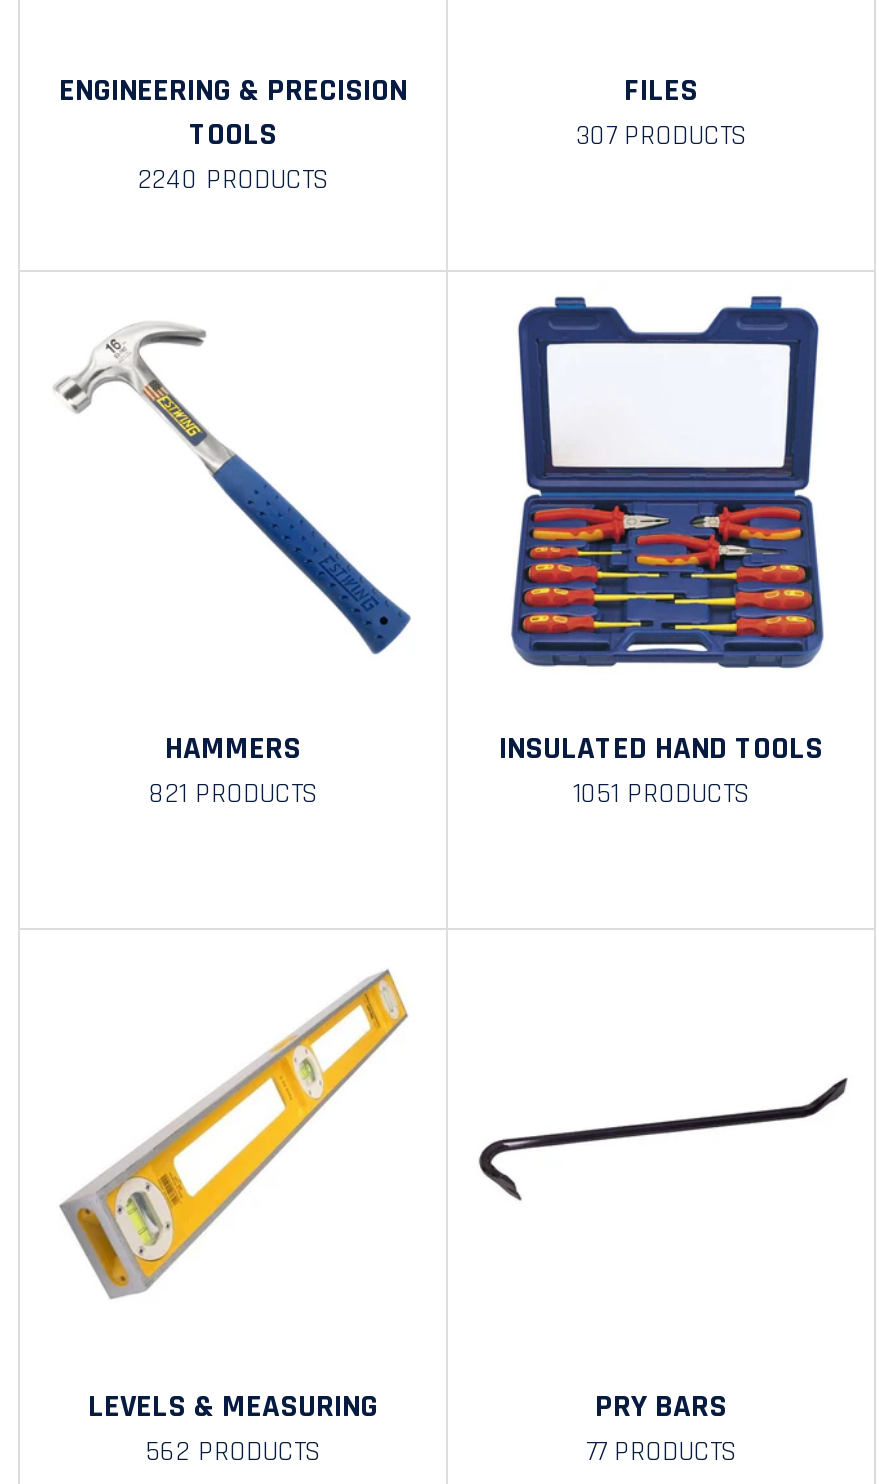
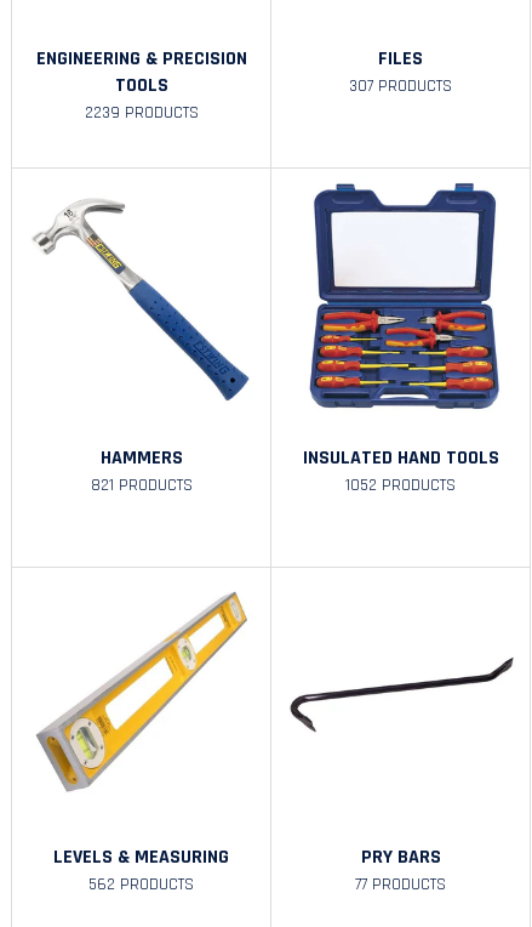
[138,163,328,199] 2240 PRODUCTS -> [84,102,198,124] 2239 PRODUCTS
[573,777,749,813] 1051 PRODUCTS -> [345,475,456,497] 1052 PRODUCTS

